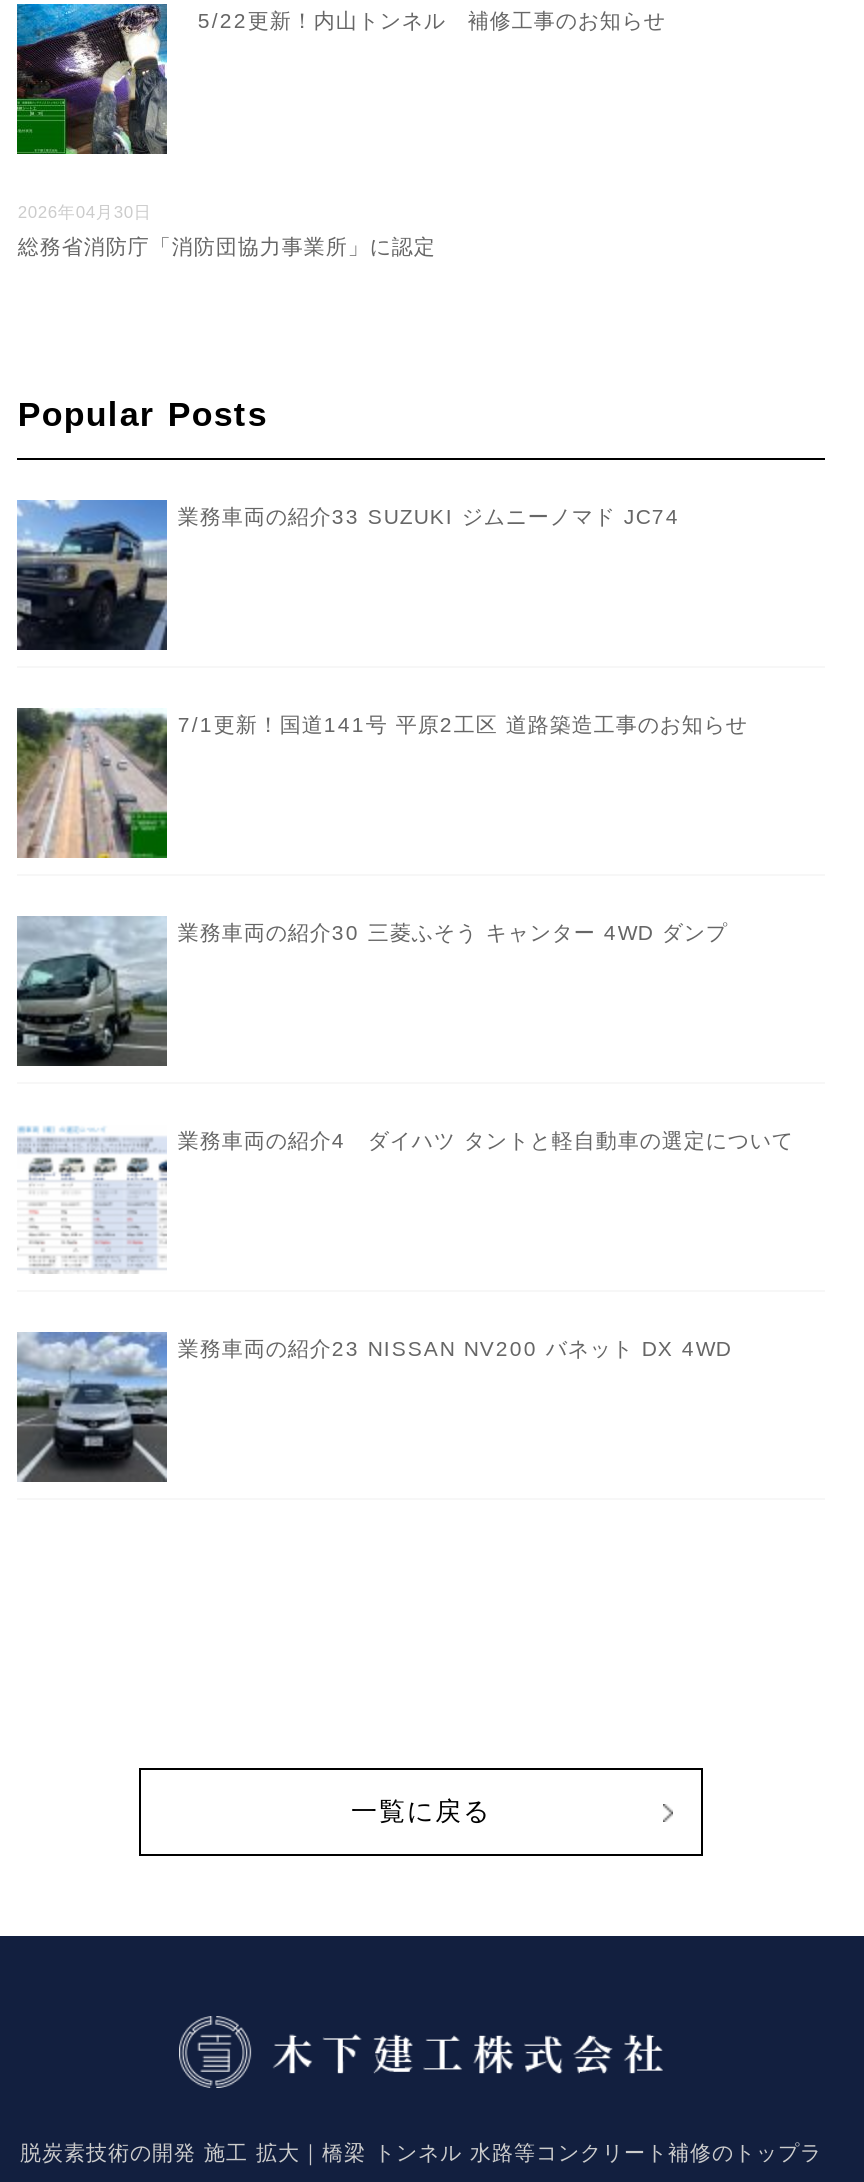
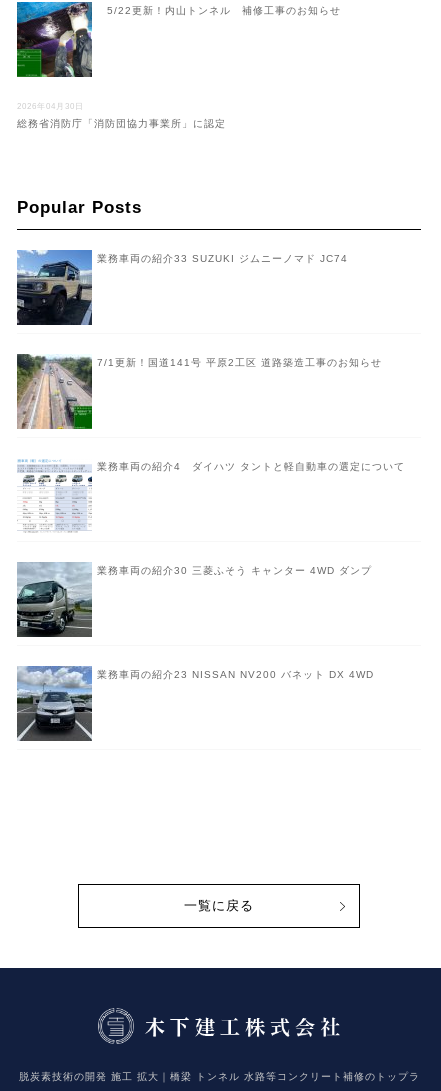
moved [15,916,728,1068] -> [17,563,372,637]: [image] | 業務車両の紹介30 三菱ふそう キャンター 4WD ダンプ
moved [17,1122,794,1274] -> [17,457,405,533]: [image] | 業務車両の紹介4 ダイハツ タントと軽自動車の選定について

